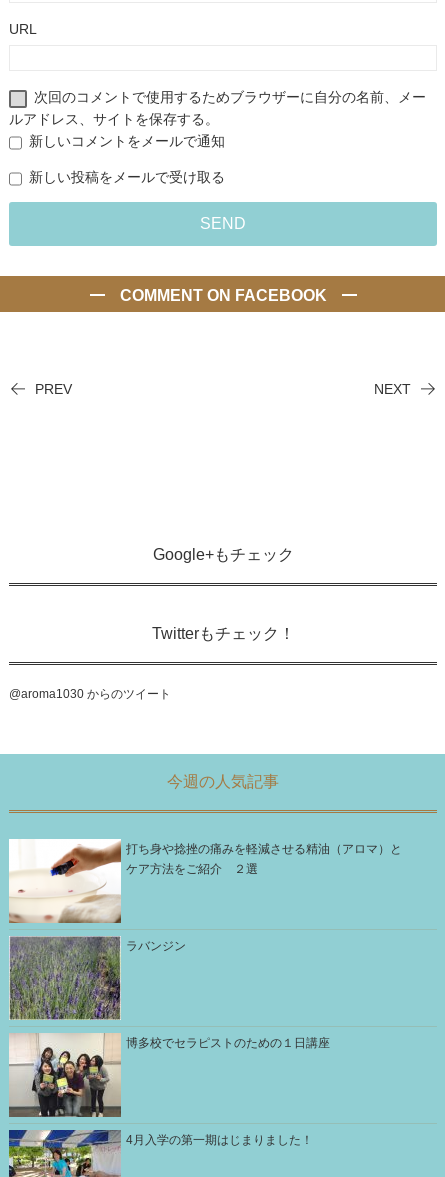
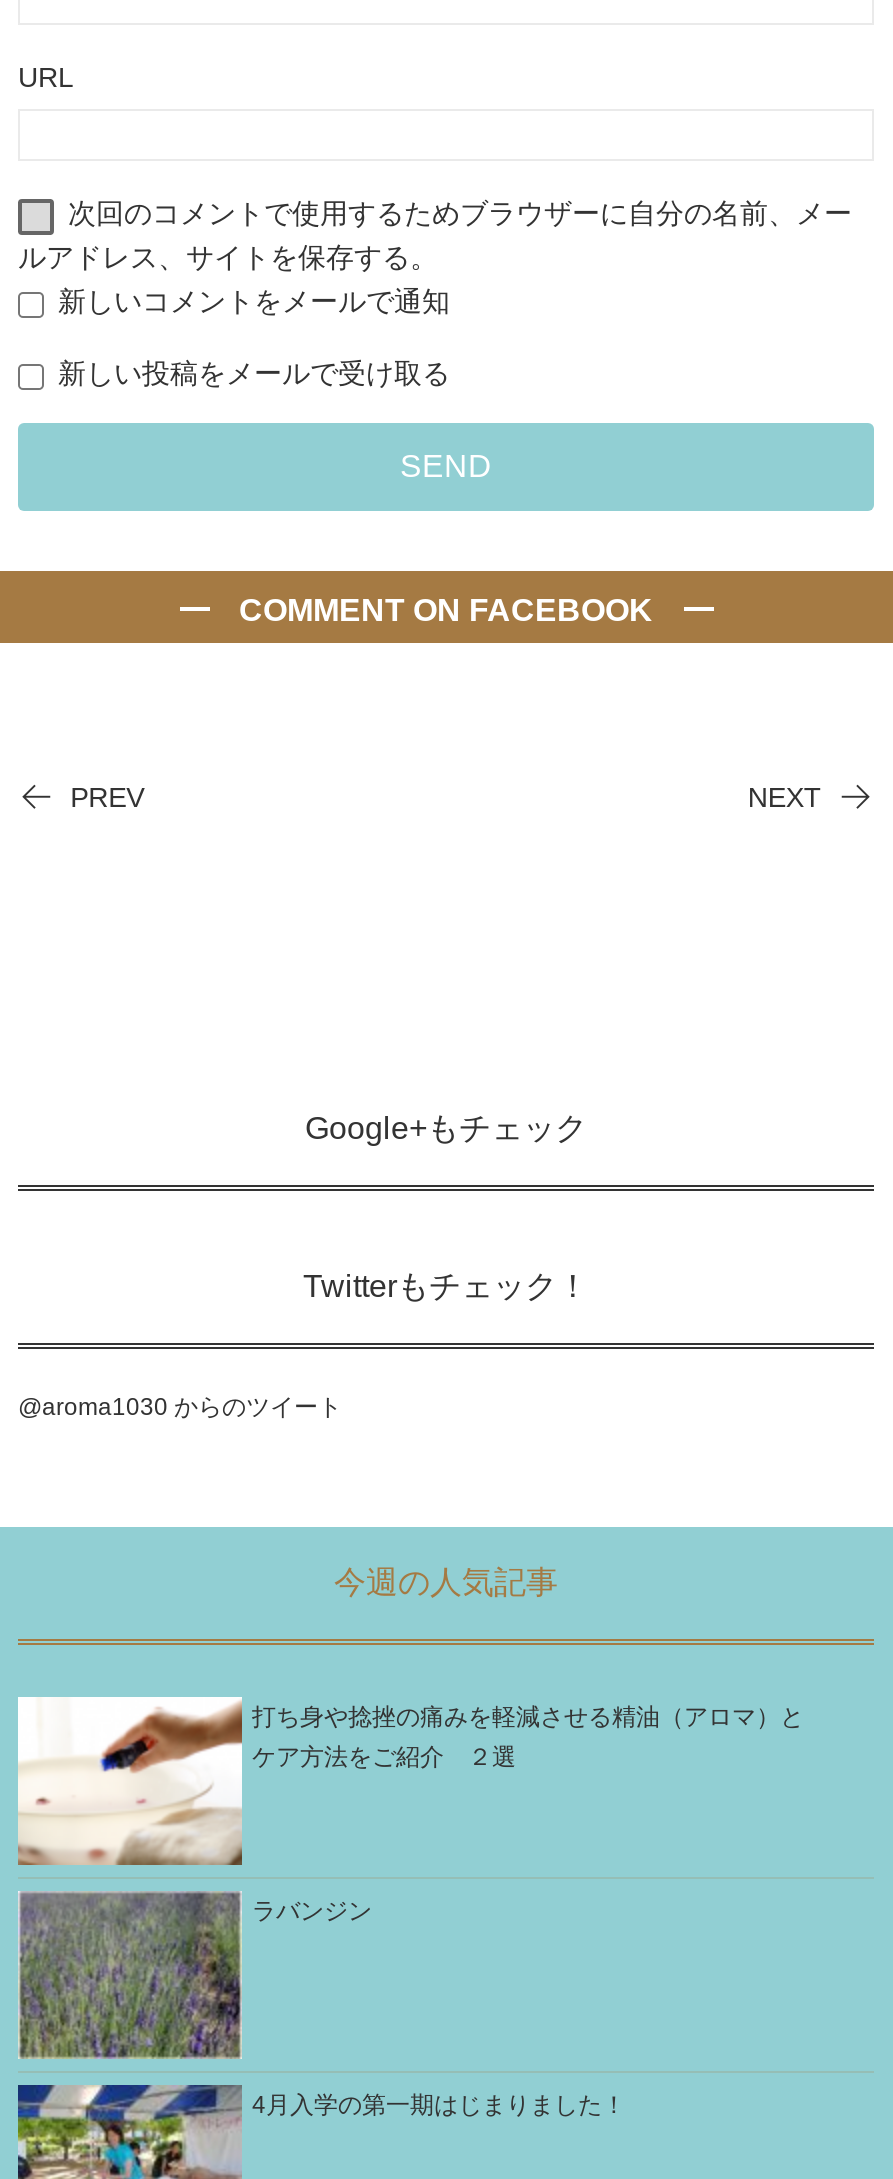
[9,1032,330,1118] [image] | 博多校でセラピストのための１日講座 -> none

